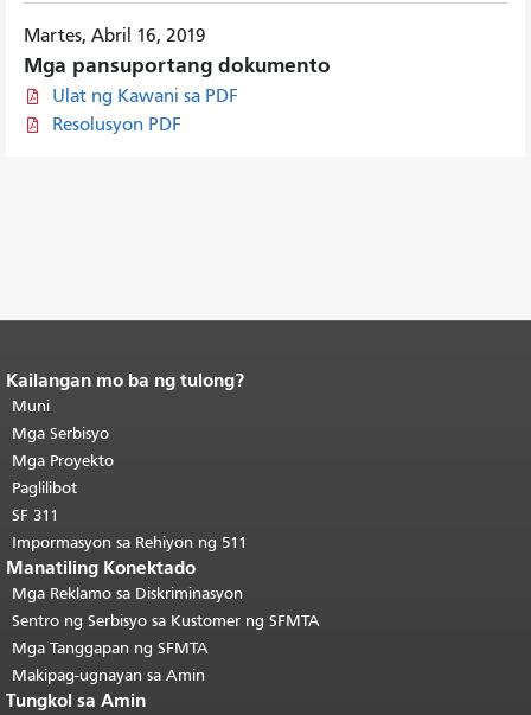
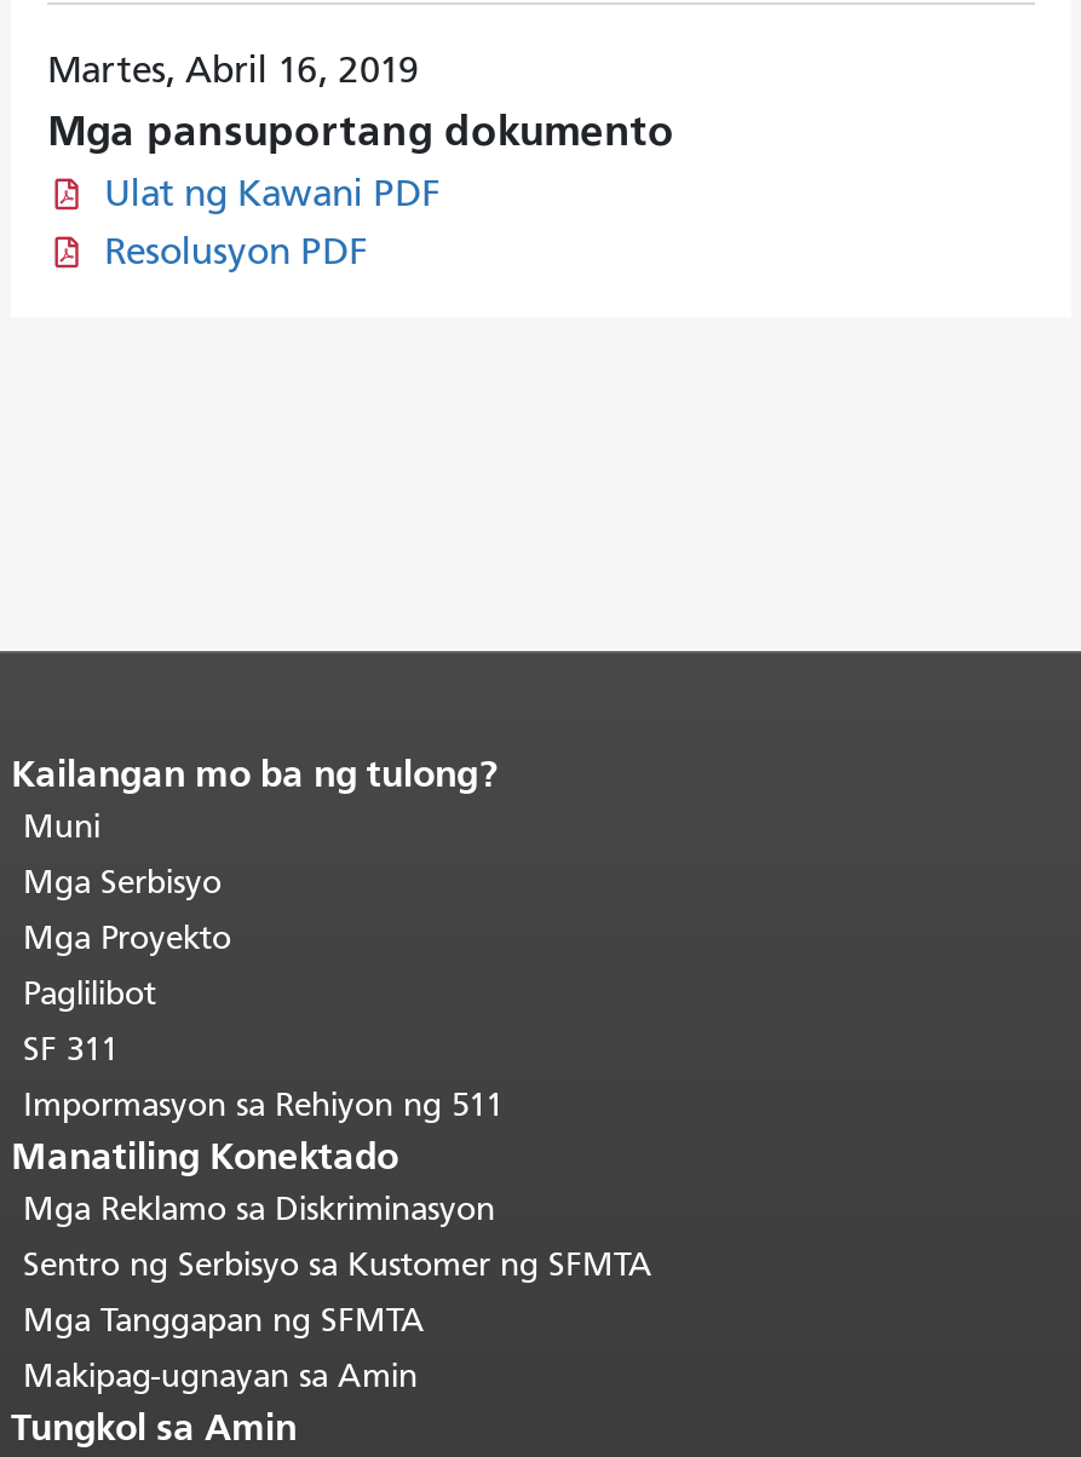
[52,85,238,106] Ulat ng Kawani sa PDF -> [104,171,441,214] Ulat ng Kawani PDF

